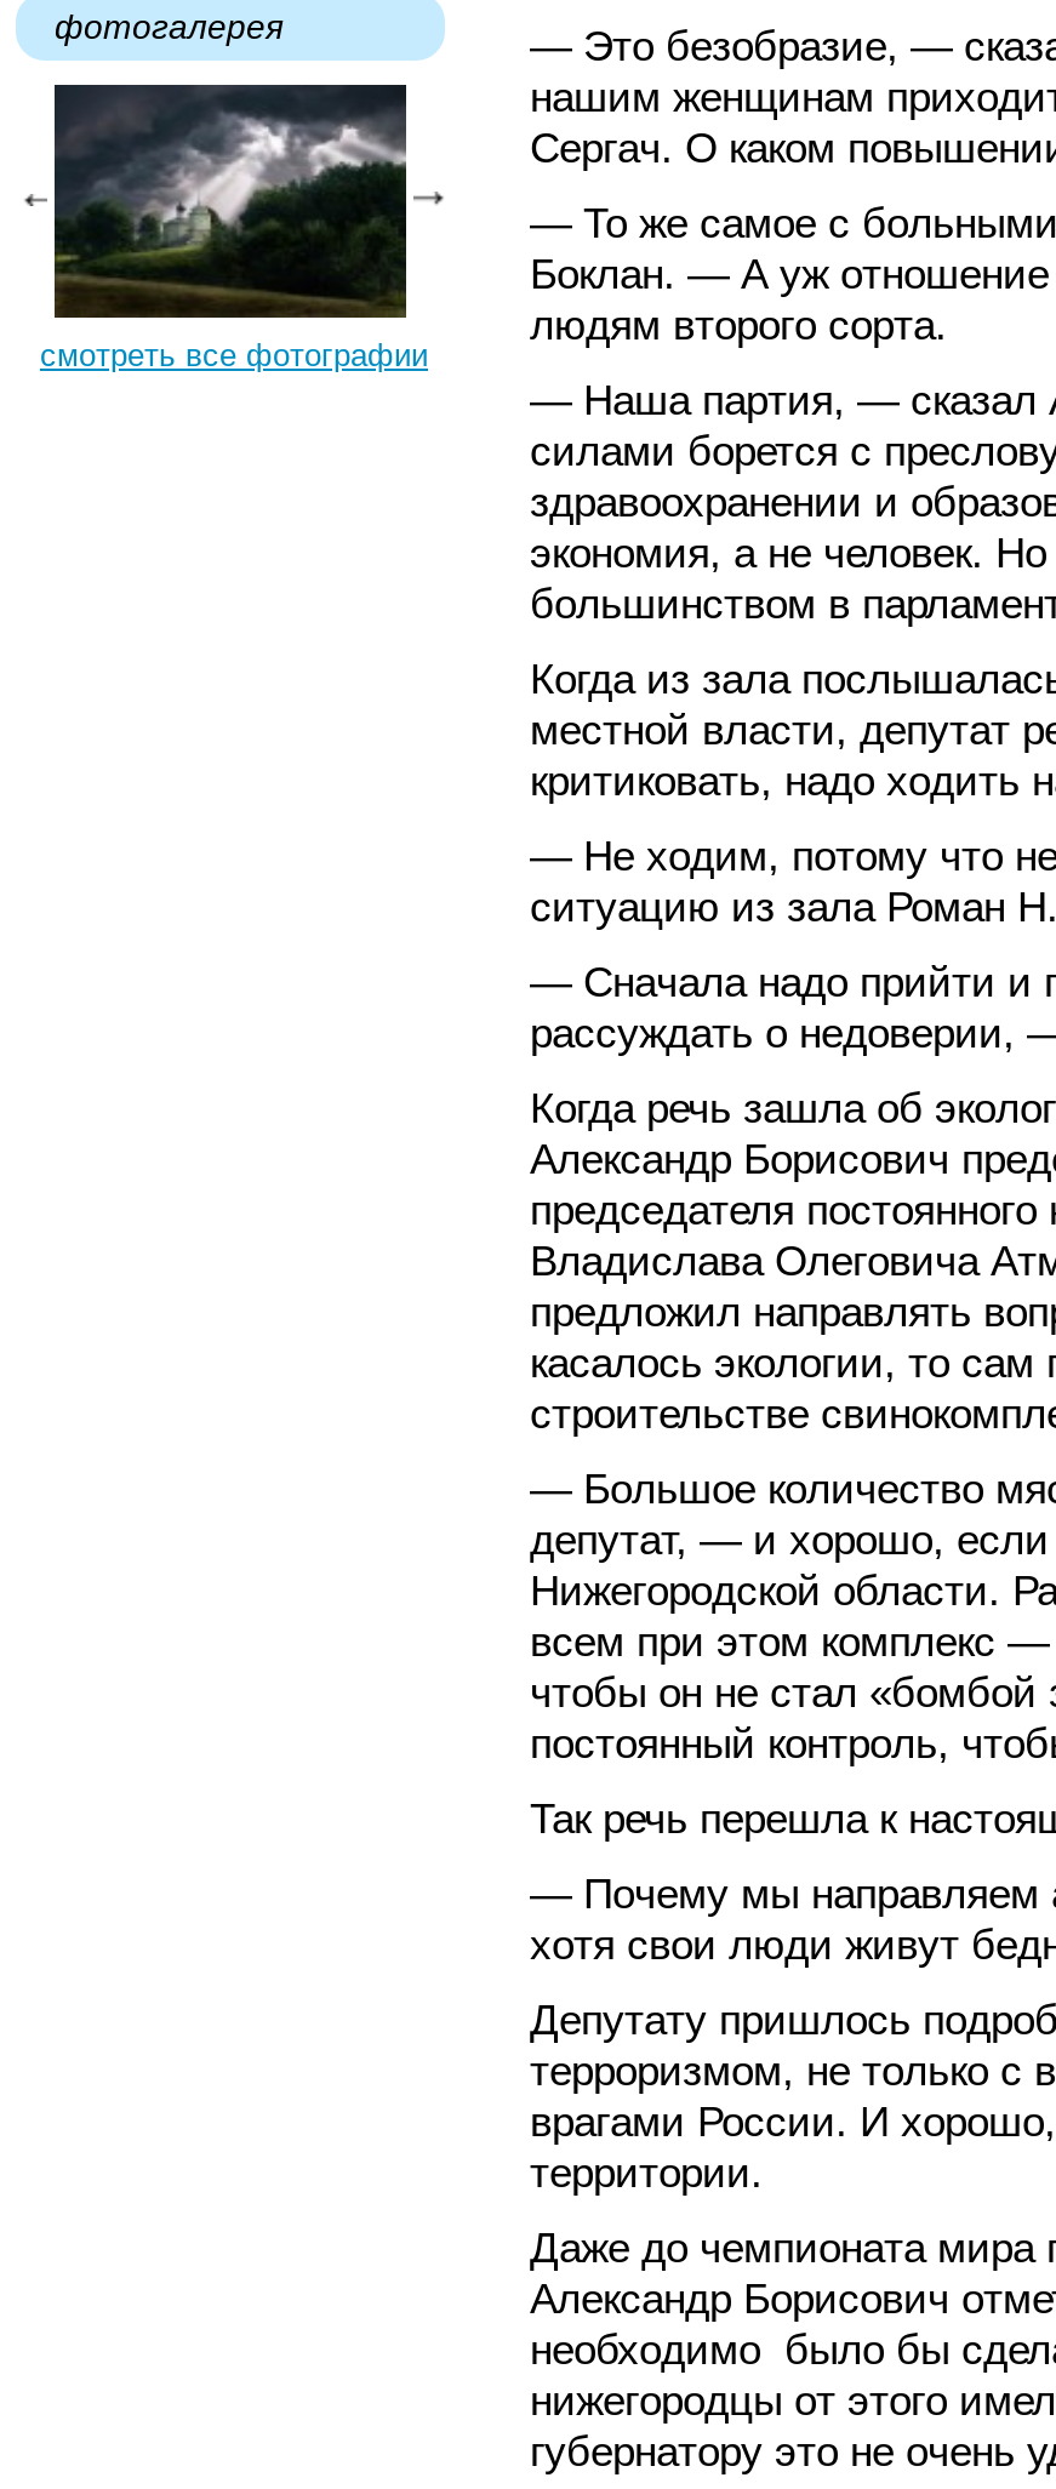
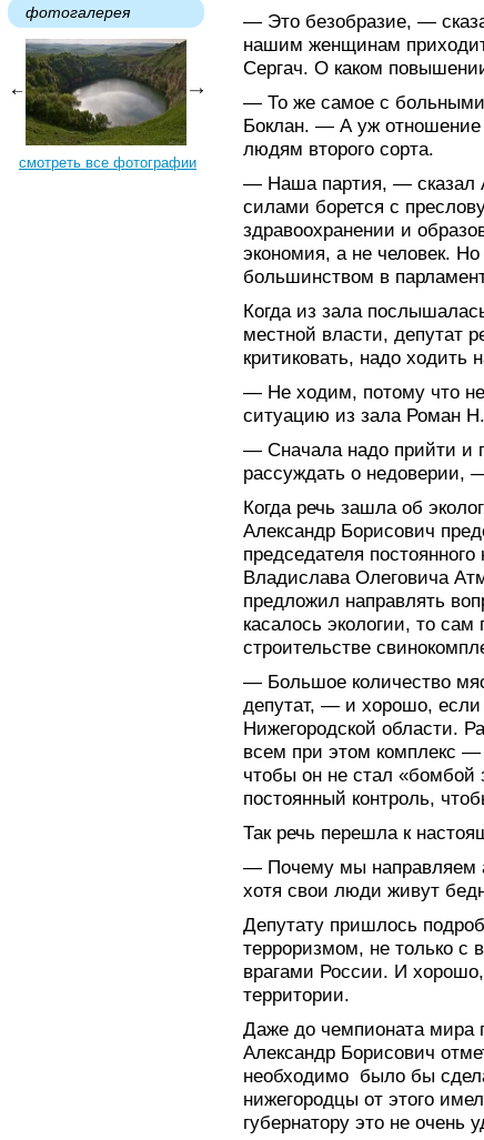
[55,82,406,318] [image] -> [26,39,186,145] [image]

